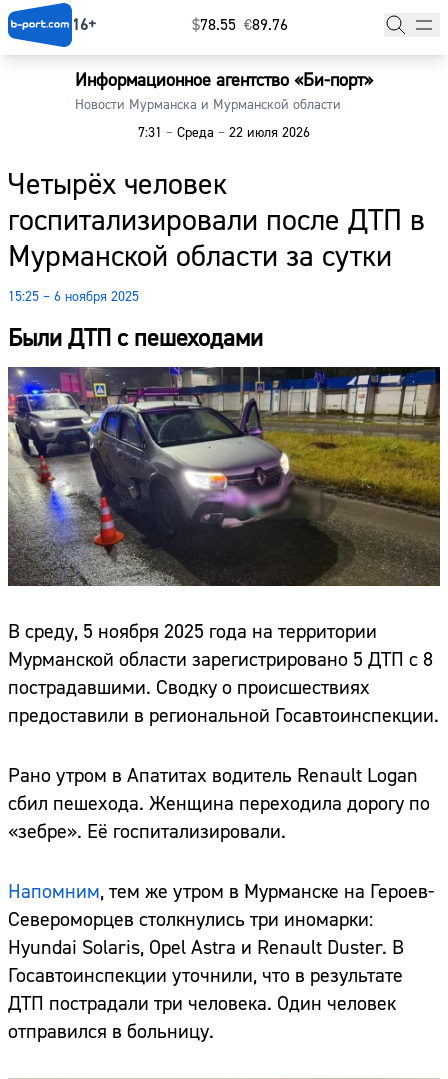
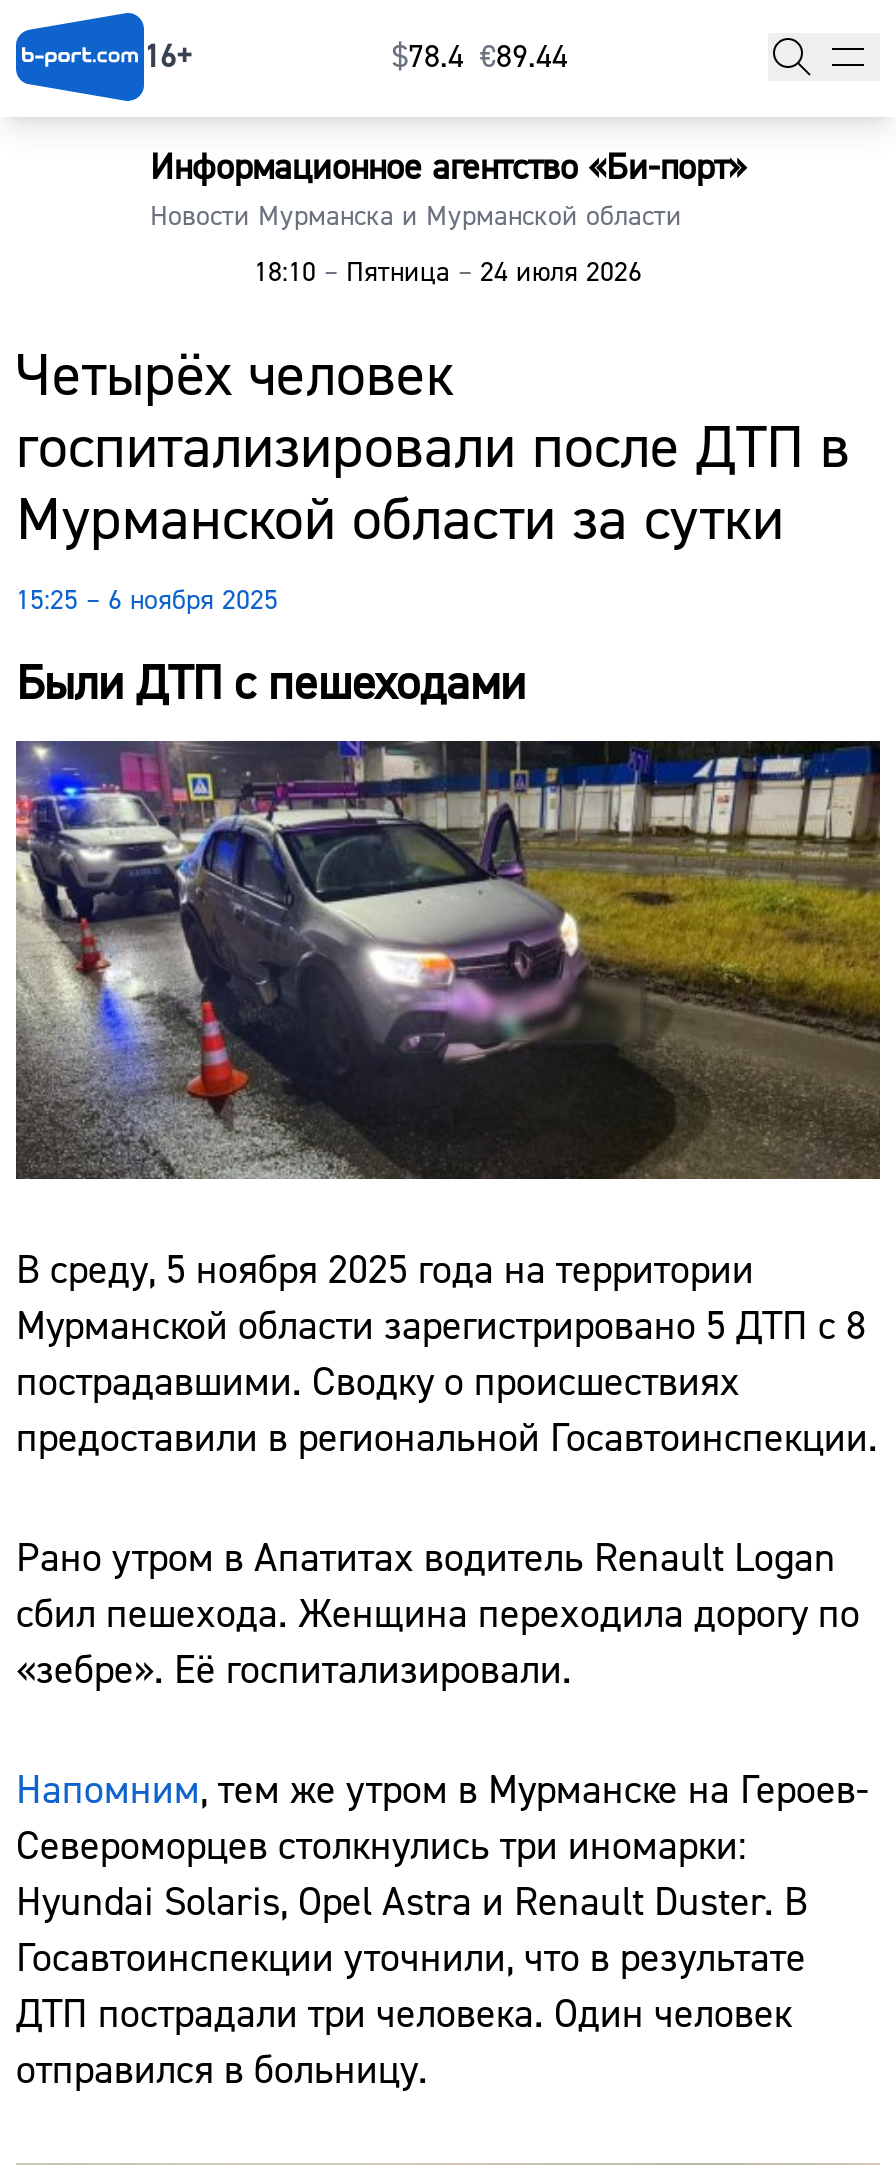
[192,15,288,35] $78.55 €89.76 -> [392,37,568,77] $78.4 €89.44
[138,124,310,142] 7:31 – Среда – 22 июля 2026 -> [254,256,642,292] 18:10 – Пятница – 24 июля 2026

